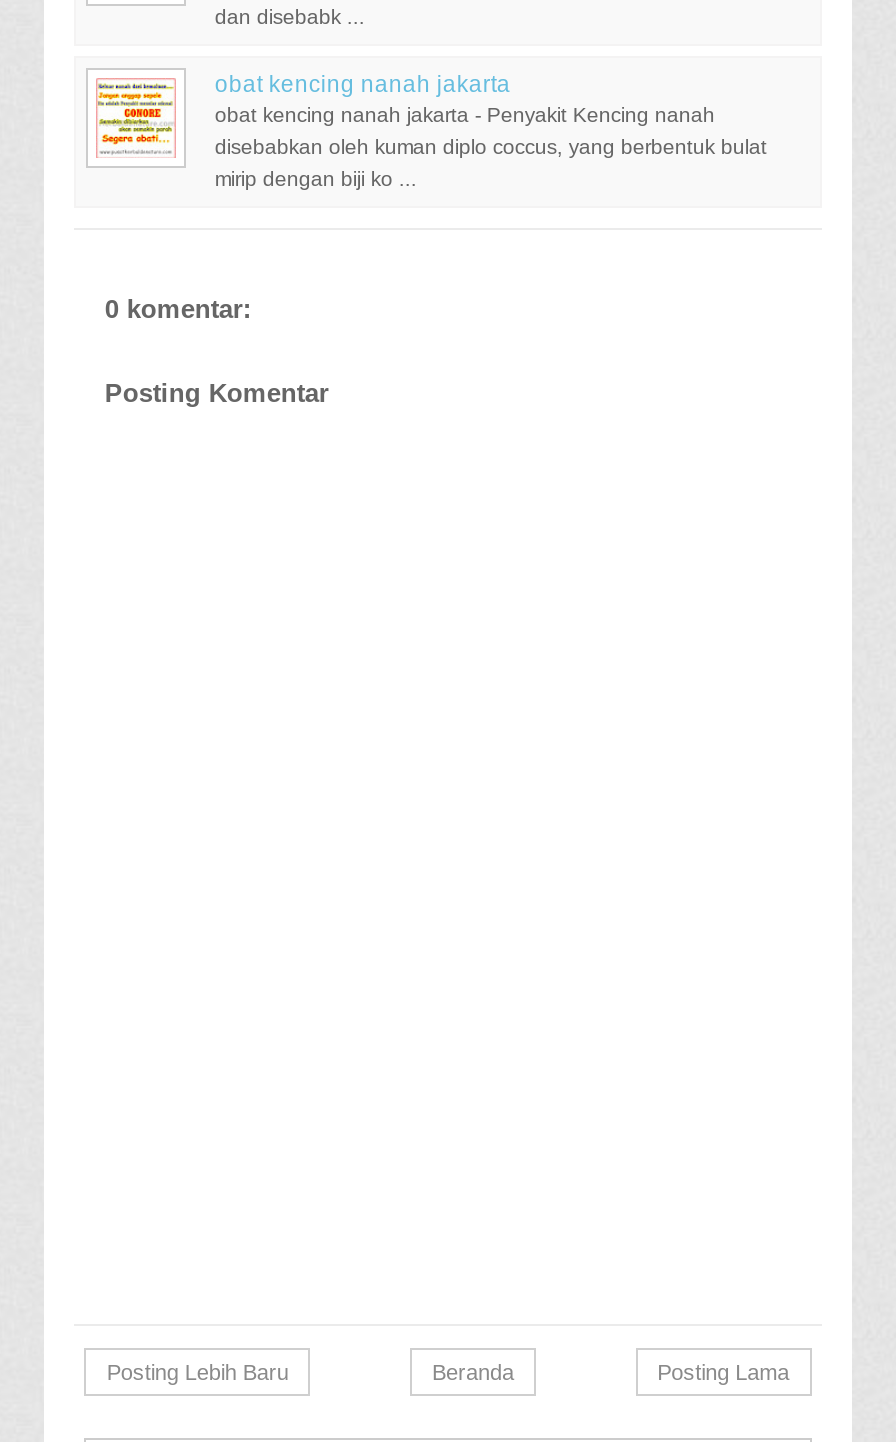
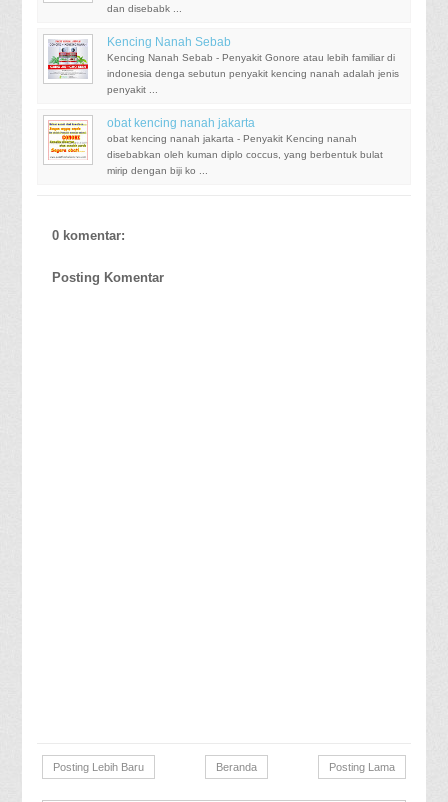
none -> [47,36,399,95] [image] | Kencing Nanah Sebab | Kencing Nanah Sebab - Penyakit Gonore atau lebih familiar di | indonesia denga sebutun penyakit kencing nanah adalah jenis | penyakit ...

